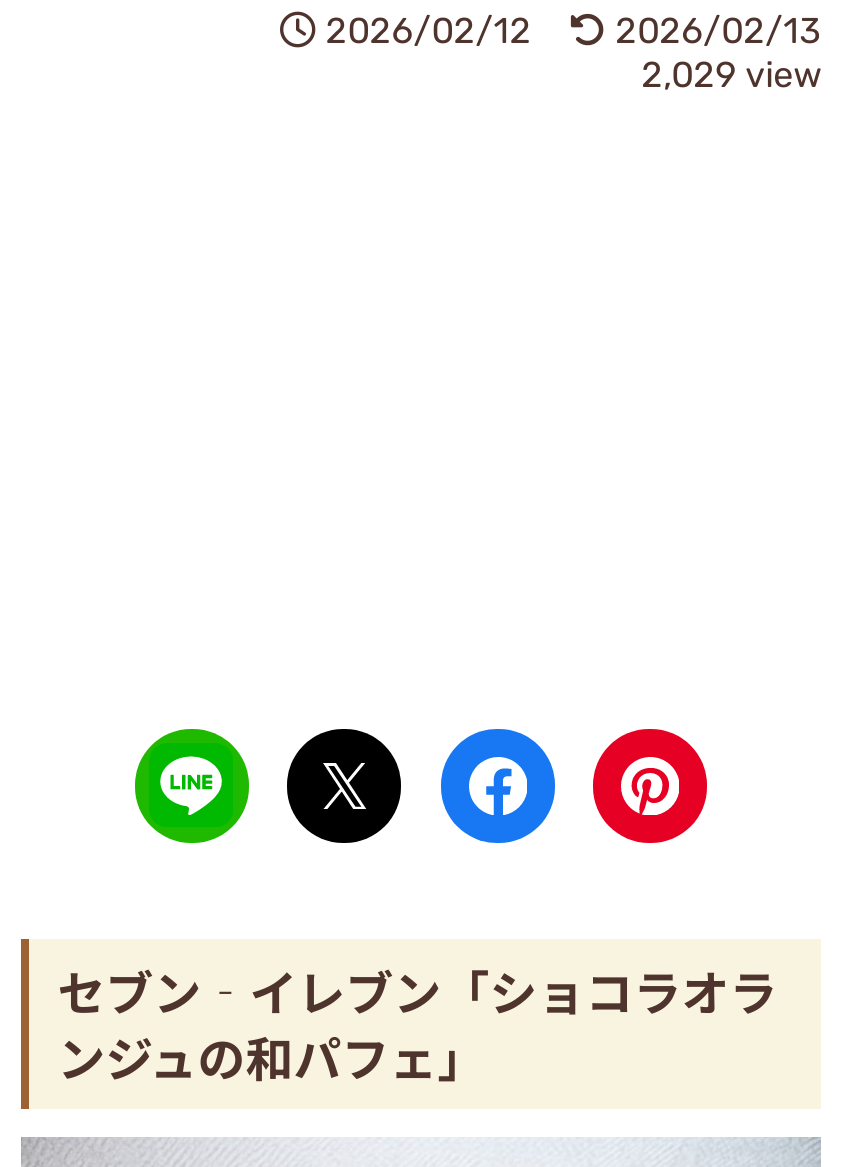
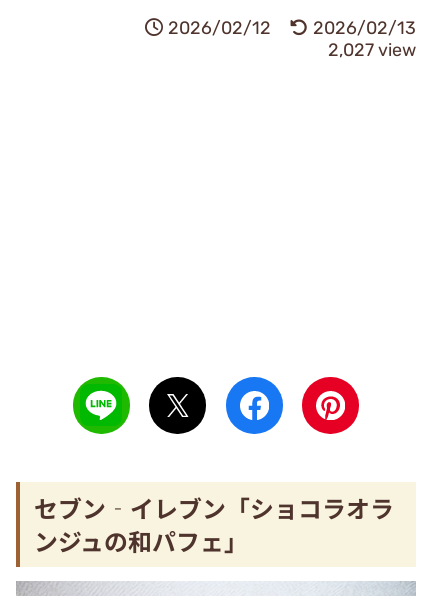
[641,54,821,96] 2,029 view -> [328,39,416,60] 2,027 view

